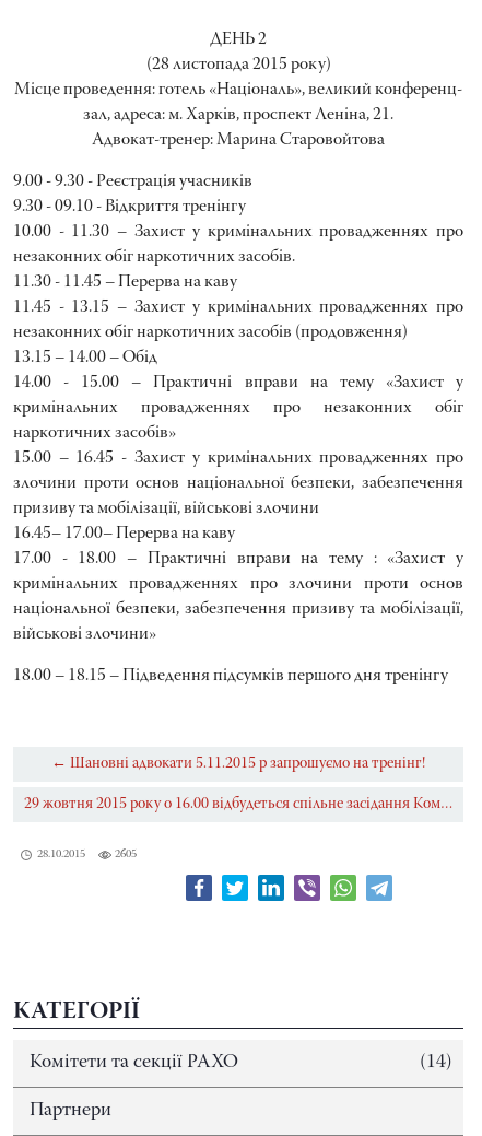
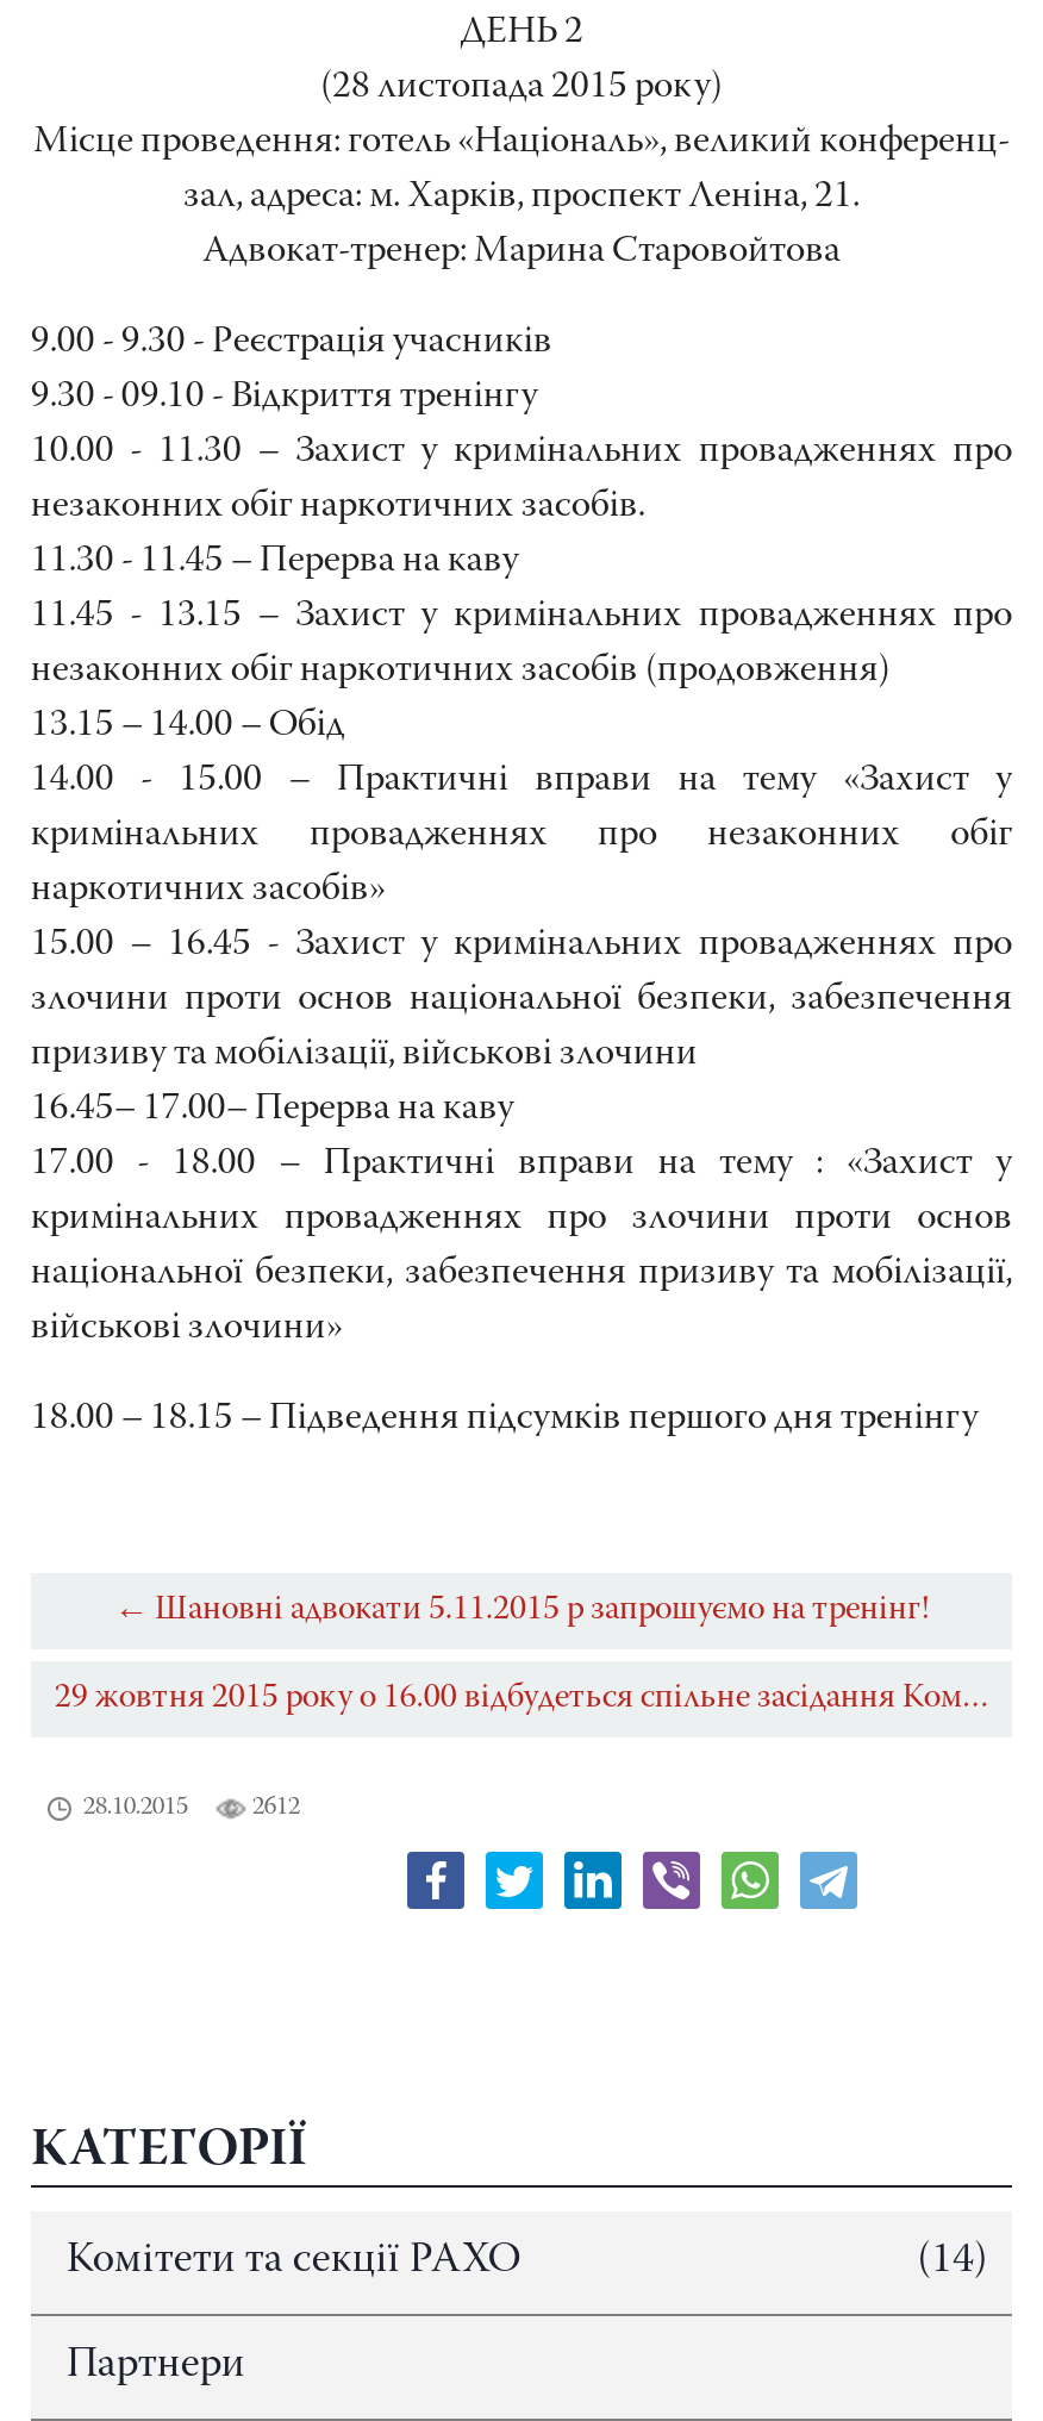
[115,848,137,860] 2605 -> [252,1794,300,1820] 2612

